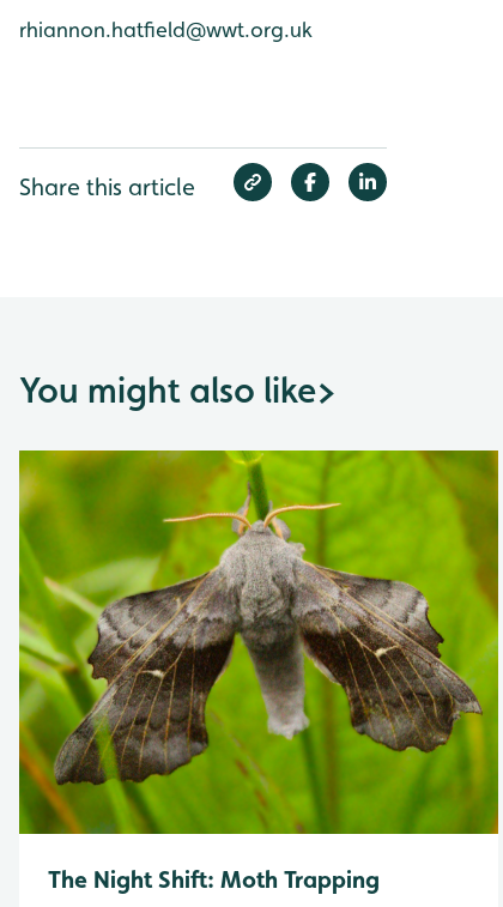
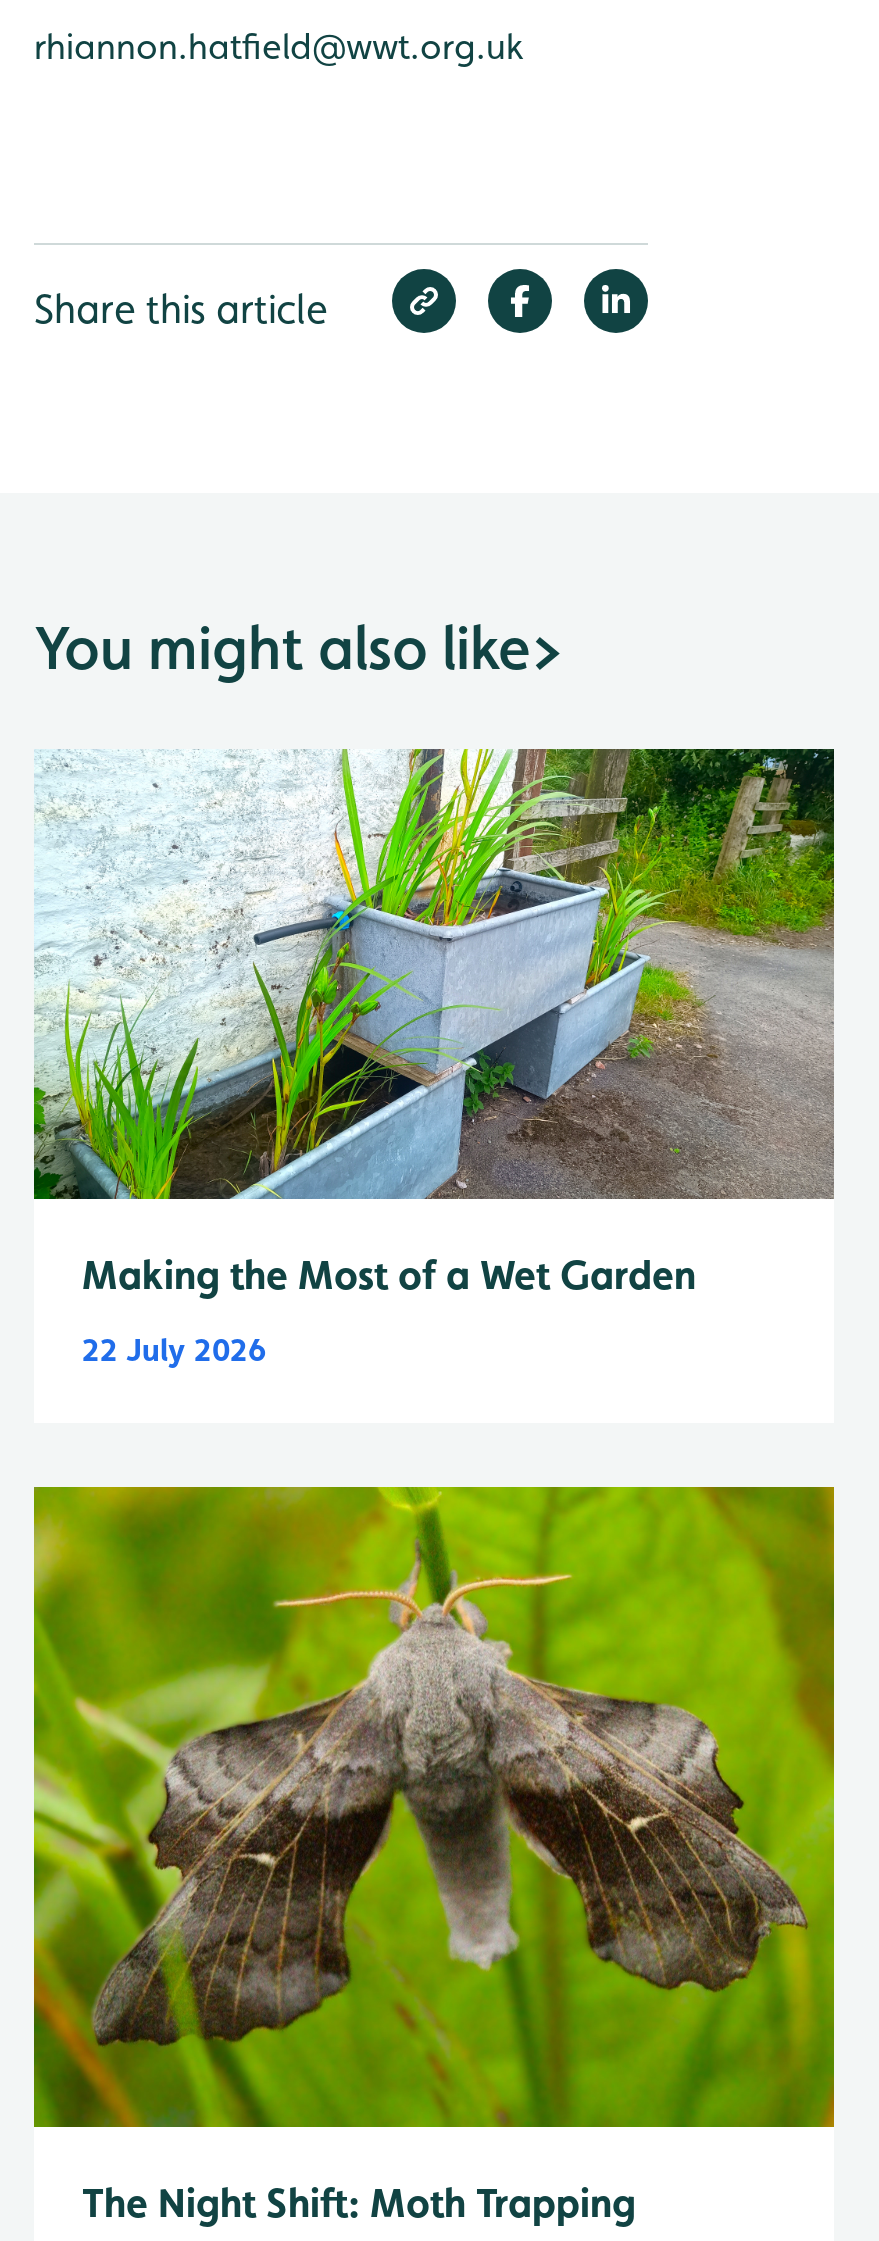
none -> [32,747,836,1369] [image] | Making the Most of a Wet Garden | 22 July 2026

